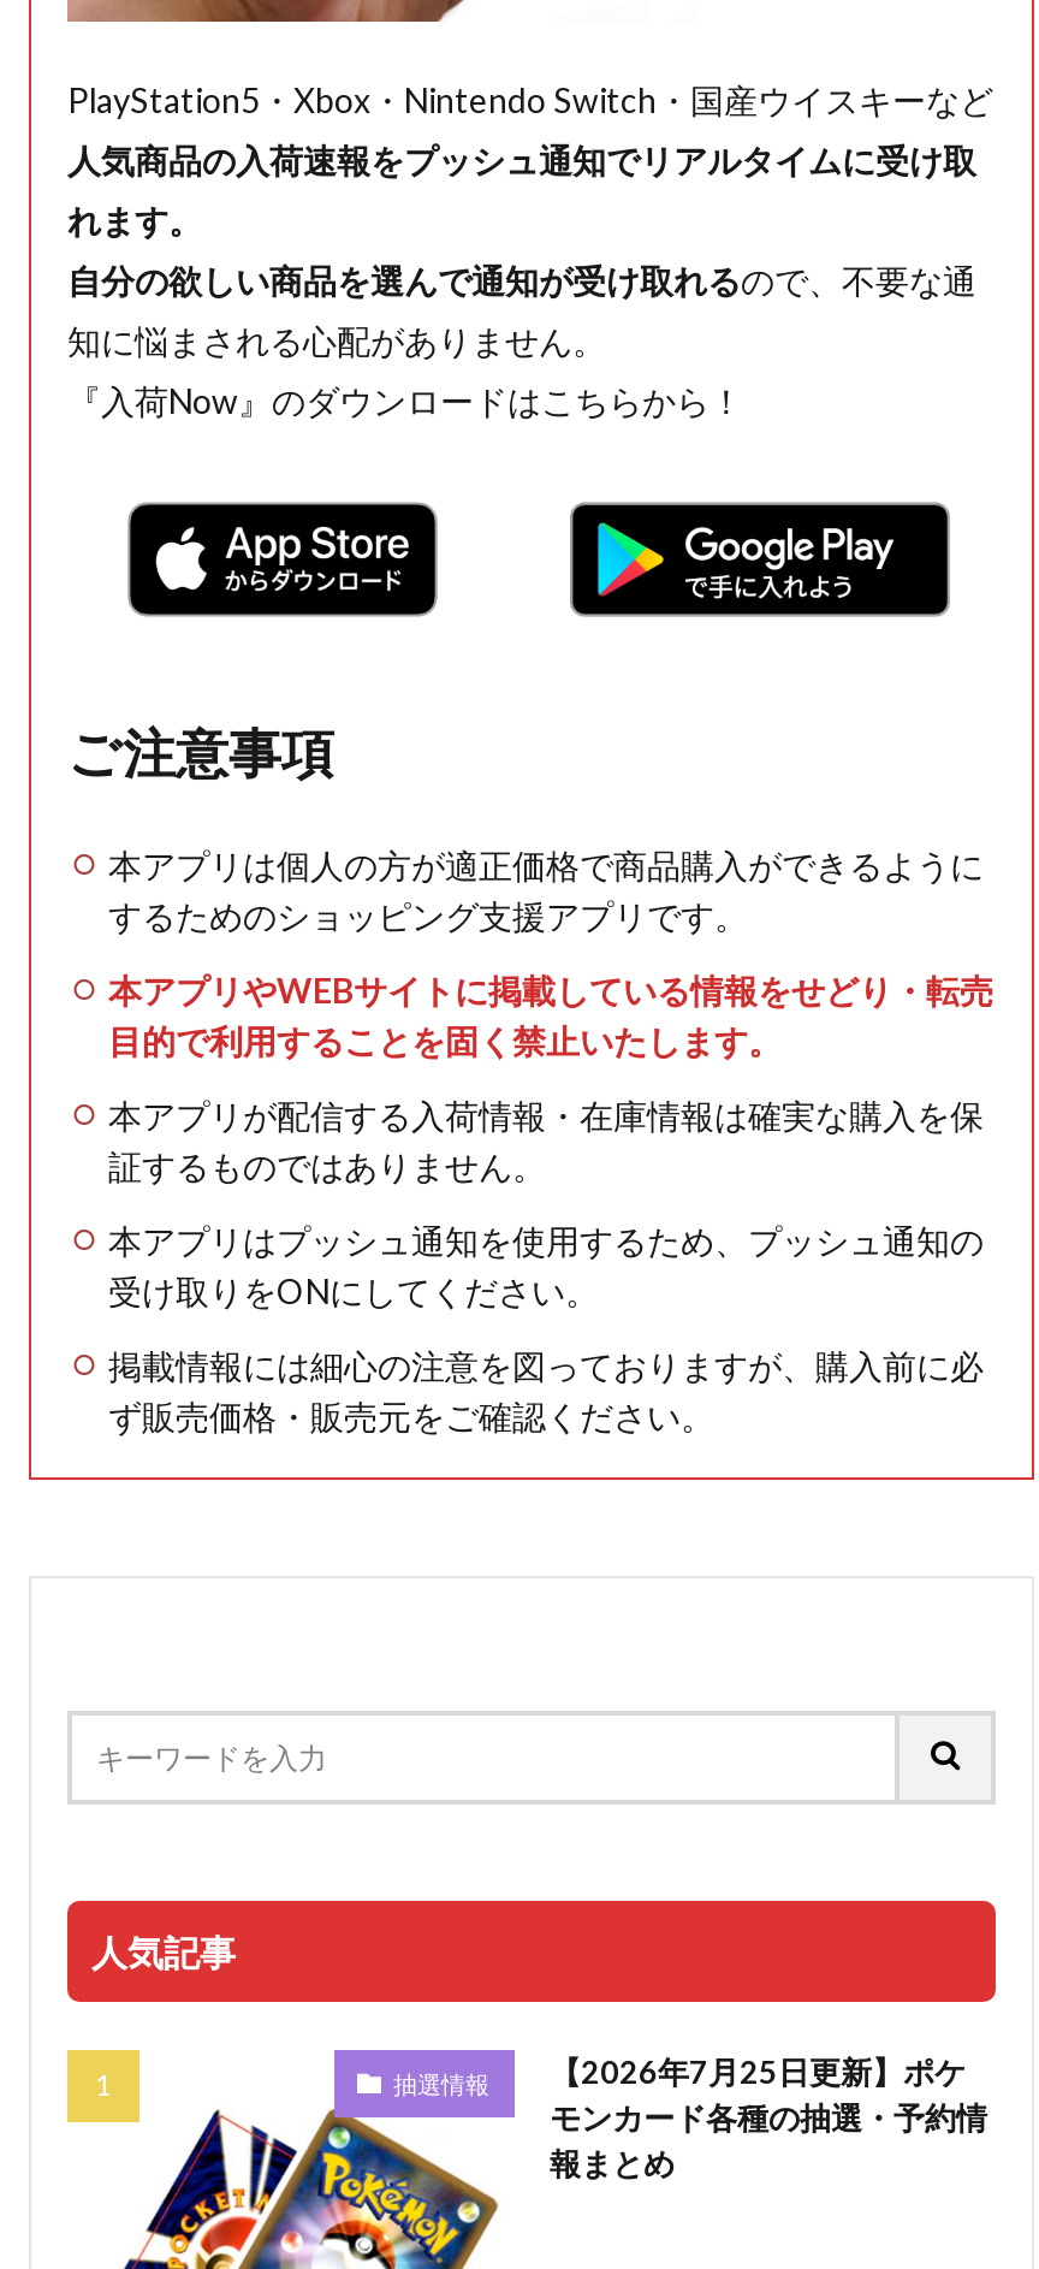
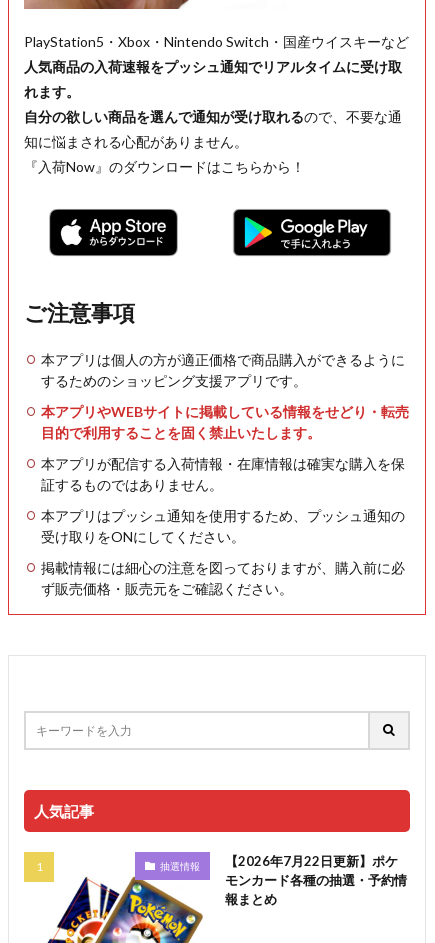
[550,2052,966,2091] 【2026年7月25日更新】ポケ -> [224,853,397,869] 【2026年7月22日更新】ポケ

